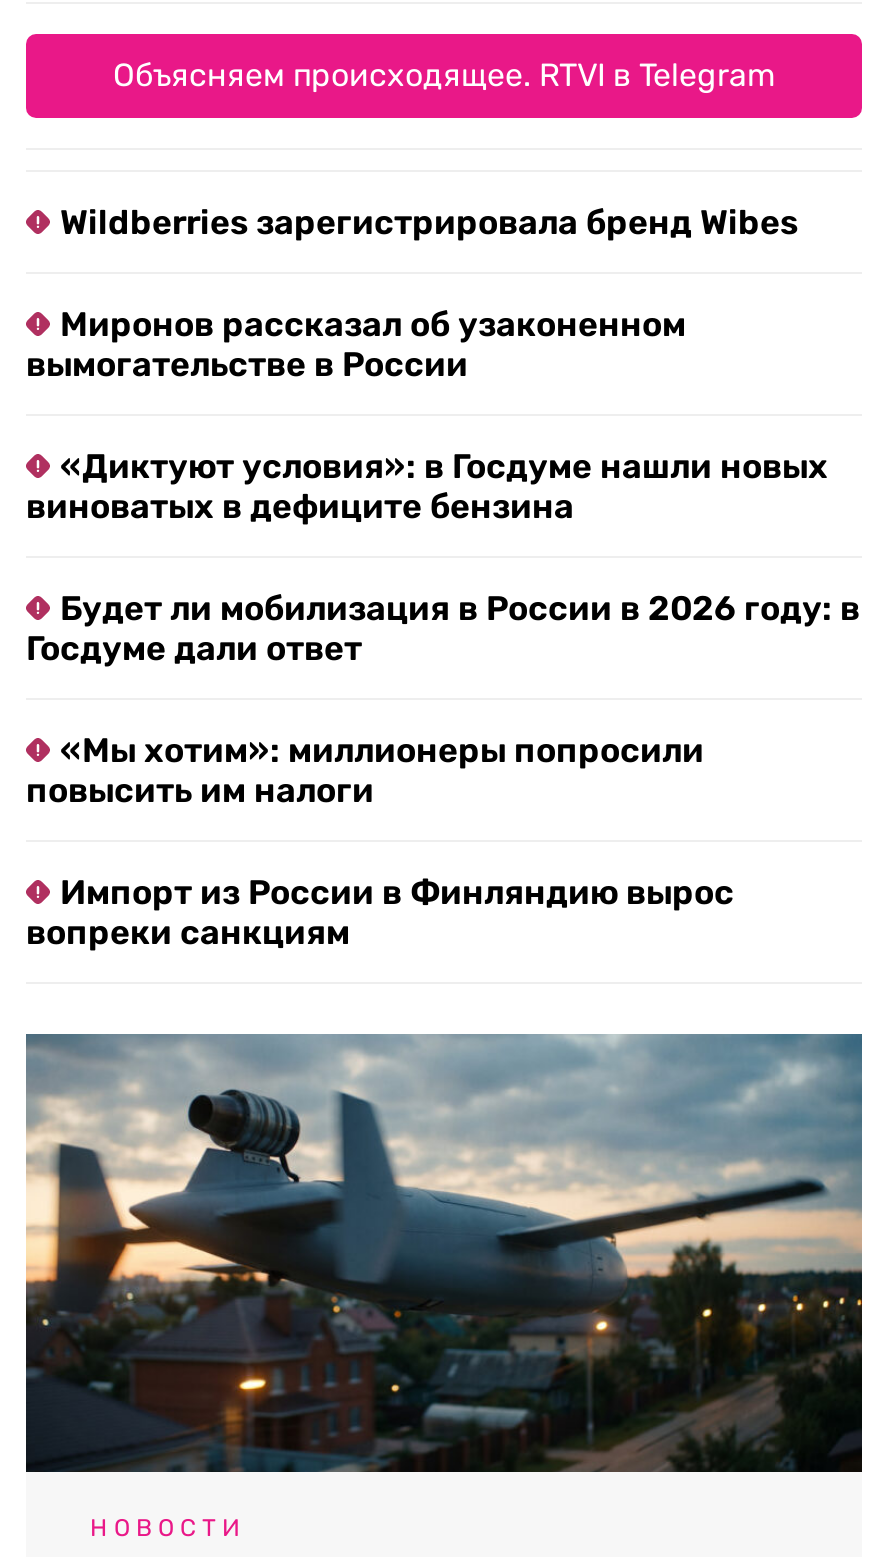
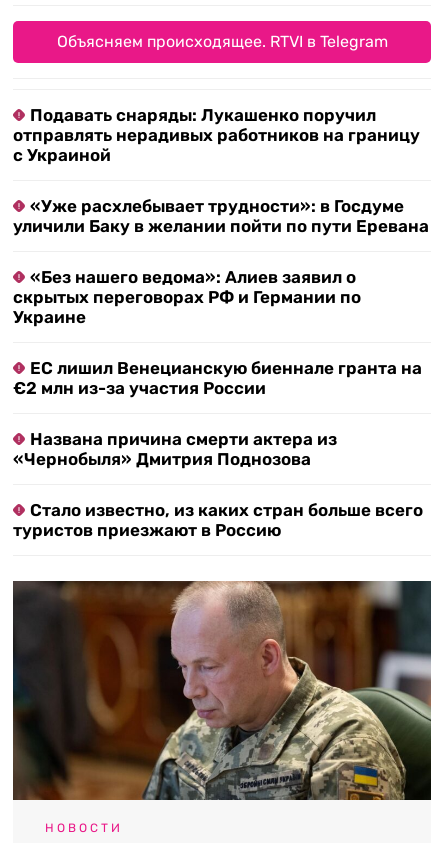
[60,201,798,241] Wildberries зарегистрировала бренд Wibes -> [13,105,420,165] Подавать снаряды: Лукашенко поручил | отправлять нерадивых работников на границу | с Украиной
[26,303,686,383] Миронов рассказал об узаконенном | вымогательстве в России -> [13,196,429,236] «Уже расхлебывает трудности»: в Госдуме | уличили Баку в желании пойти по пути Еревана
[26,445,828,525] «Диктуют условия»: в Госдуме нашли новых | виноватых в дефиците бензина -> [13,267,361,327] «Без нашего ведома»: Алиев заявил о | скрытых переговорах РФ и Германии по | Украине
[26,587,860,667] Будет ли мобилизация в России в 2026 году: в | Госдуме дали ответ -> [13,358,422,398] ЕС лишил Венецианскую биеннале гранта на | €2 млн из-за участия России
[26,729,704,809] «Мы хотим»: миллионеры попросили | повысить им налоги -> [13,429,337,469] Названа причина смерти актера из | «Чернобыля» Дмитрия Поднозова
[26,871,734,951] Импорт из России в Финляндию вырос | вопреки санкциям -> [13,500,423,540] Стало известно, из каких стран больше всего | туристов приезжают в Россию
[24,1046,862,1474] [image] -> [12,580,432,801] [image]

